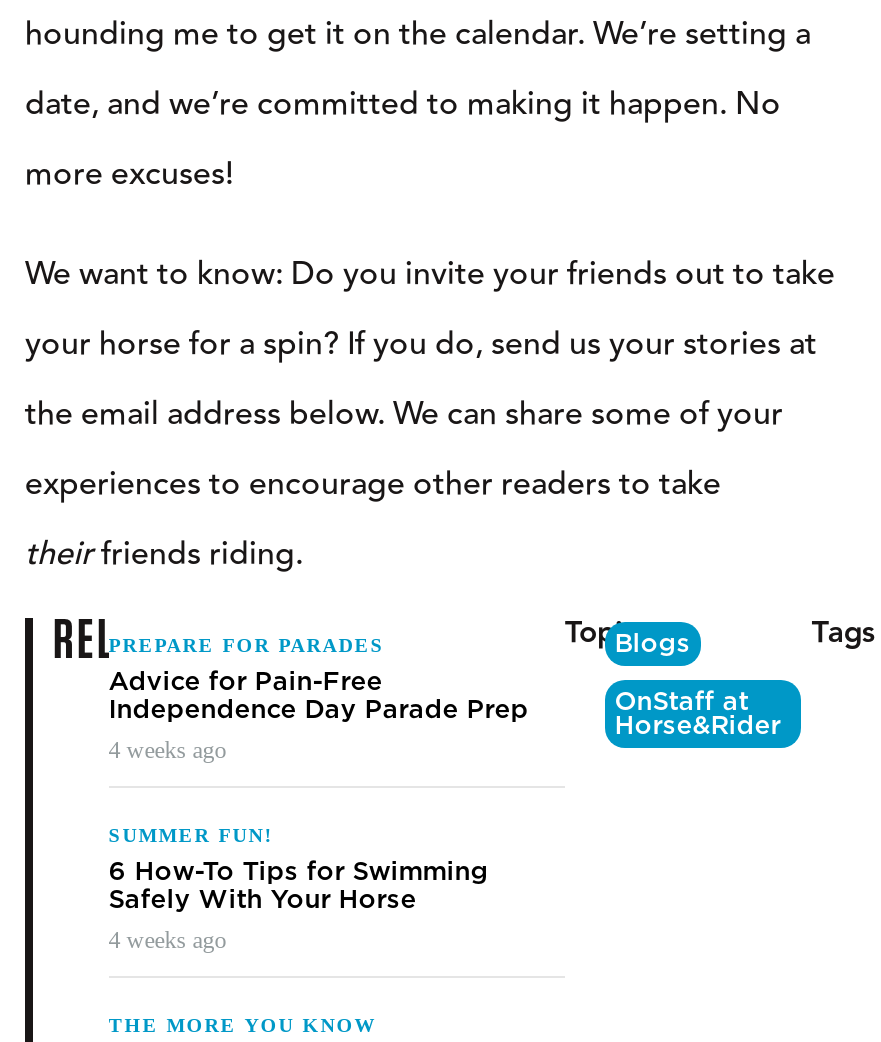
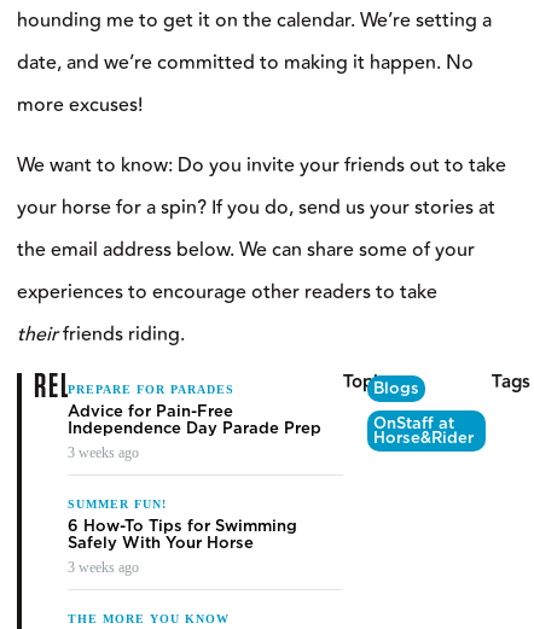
[108,736,226,764] 4 weeks ago -> [67,445,139,461] 3 weeks ago
[108,926,226,954] 4 weeks ago -> [67,559,139,576] 3 weeks ago

